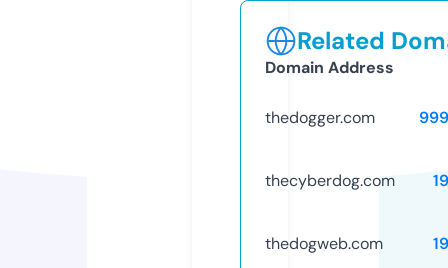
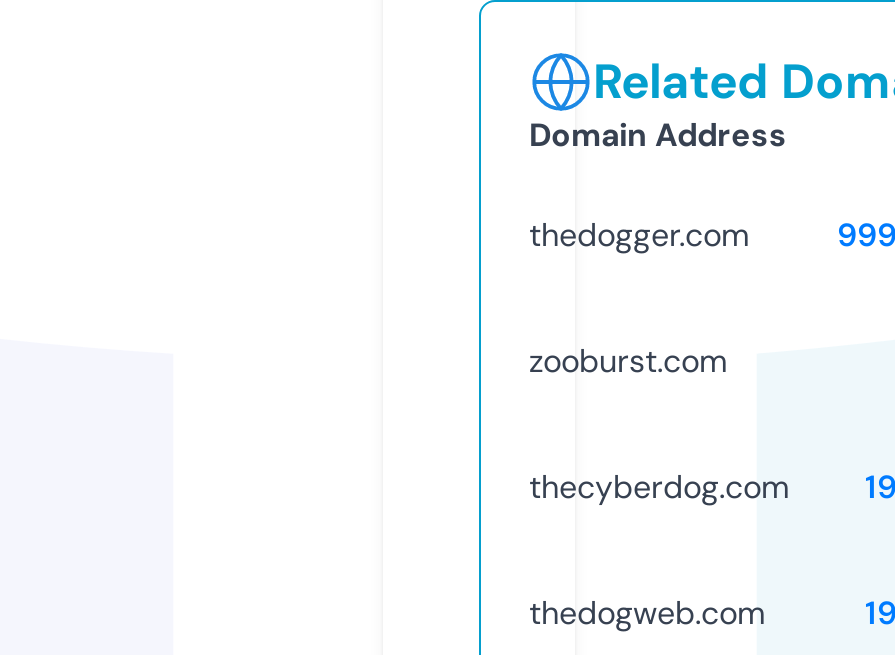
none -> [529,340,727,382] zooburst.com

